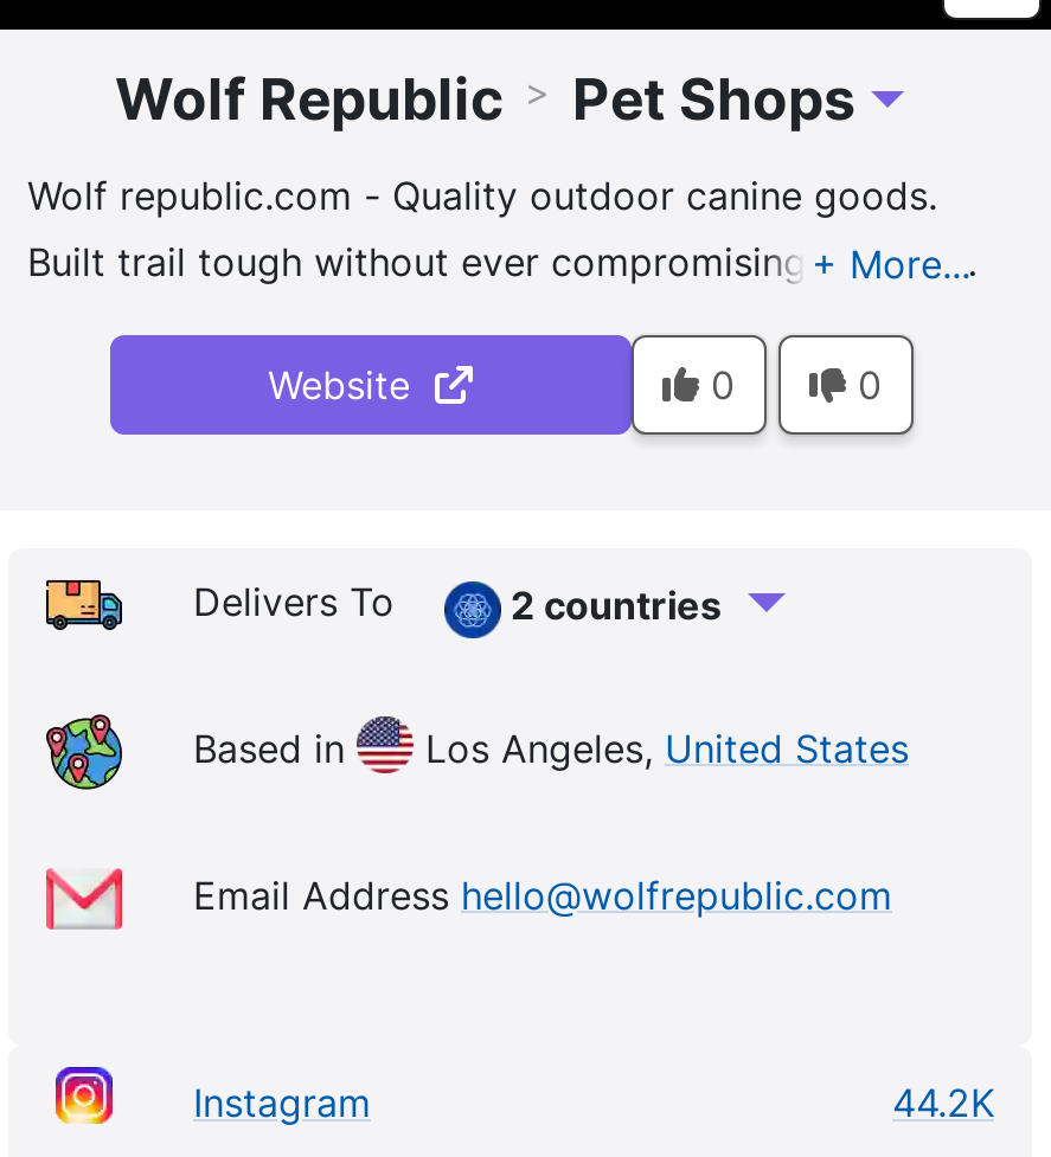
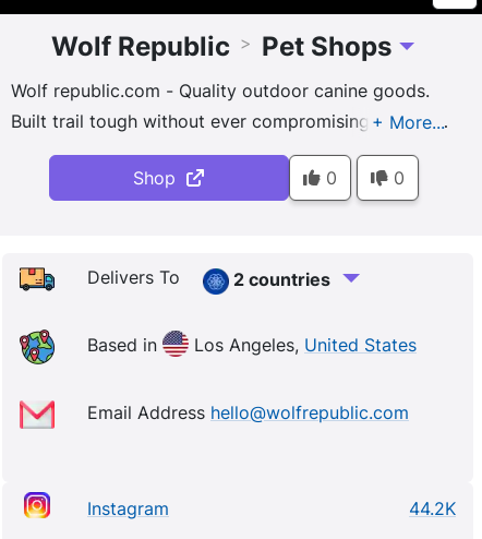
[268,361,434,409] Website -> [133,167,186,189] Shop

